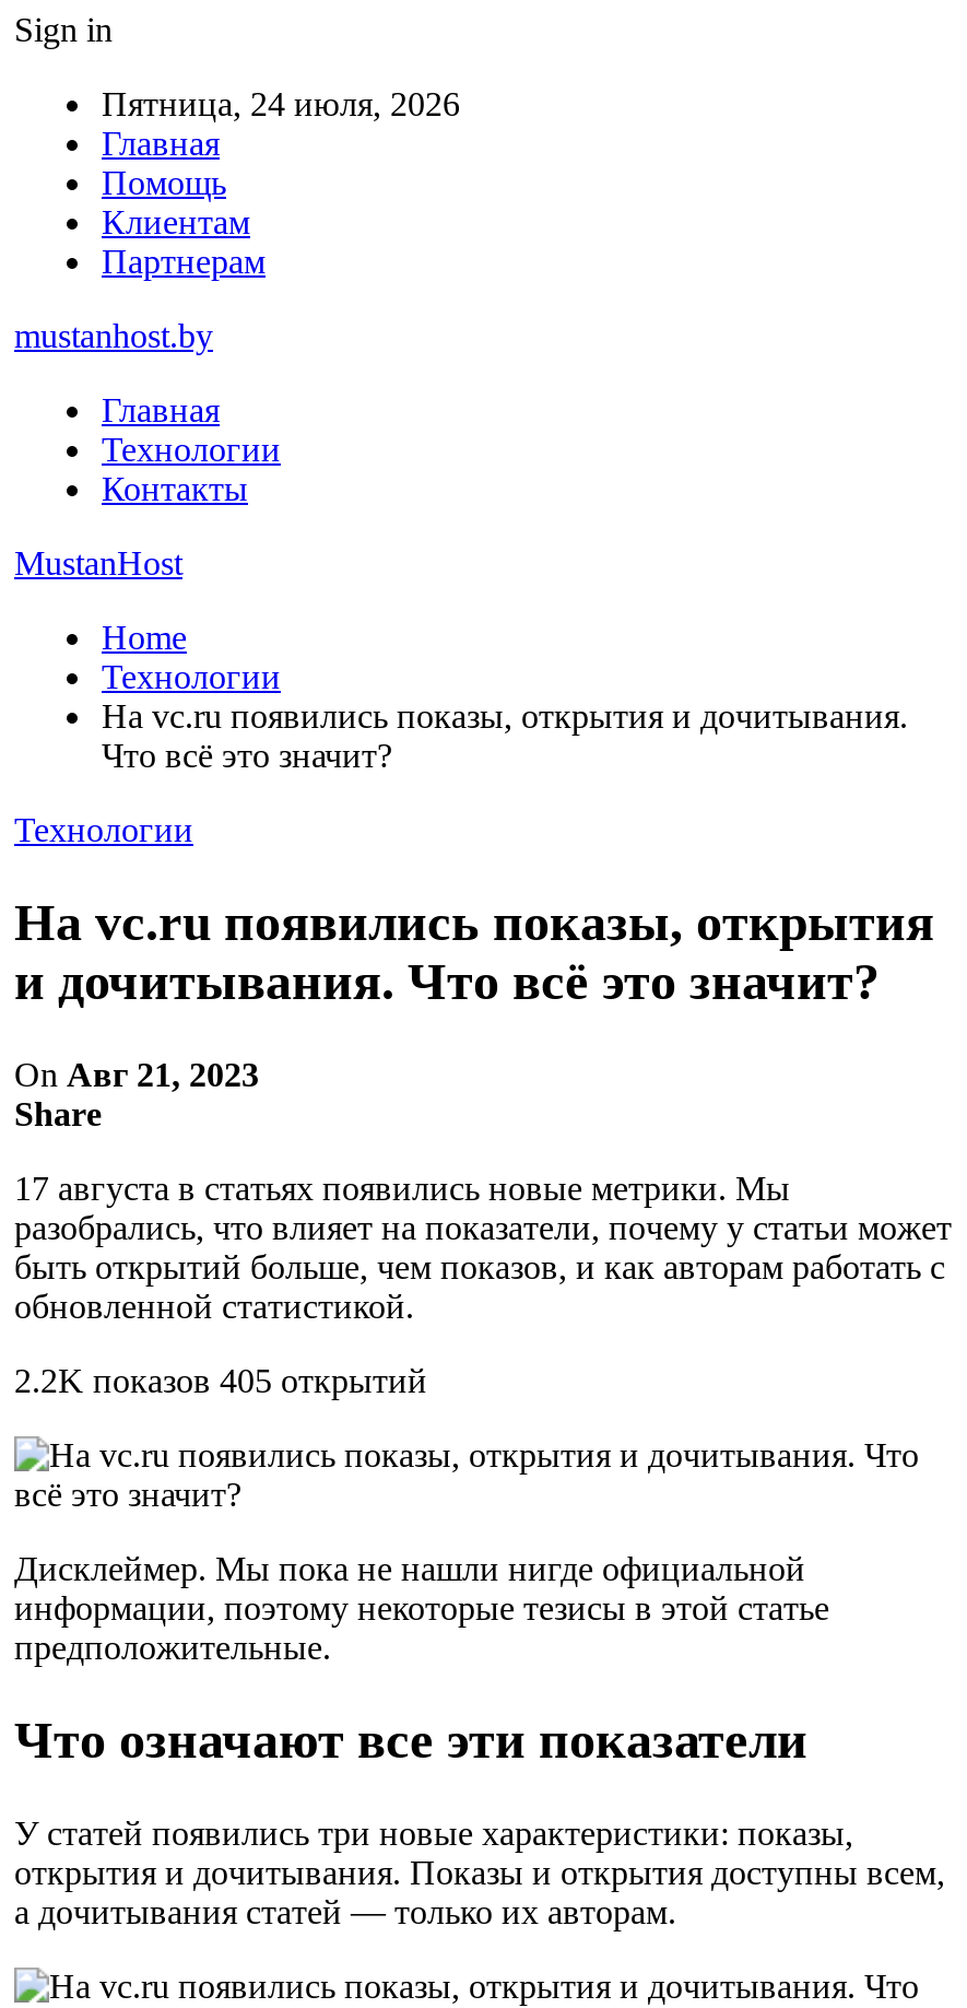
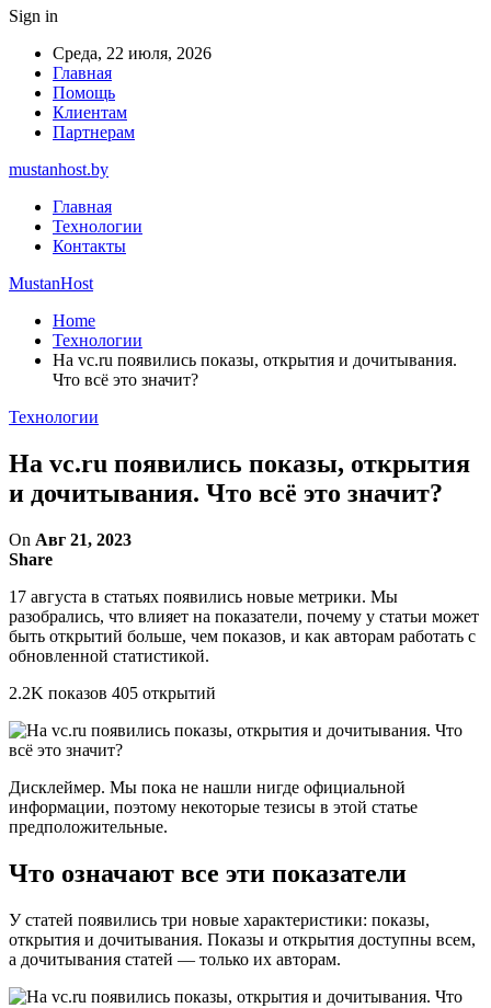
[102,85,460,122] Пятница, 24 июля, 2026 -> [53,44,212,62] Среда, 22 июля, 2026

